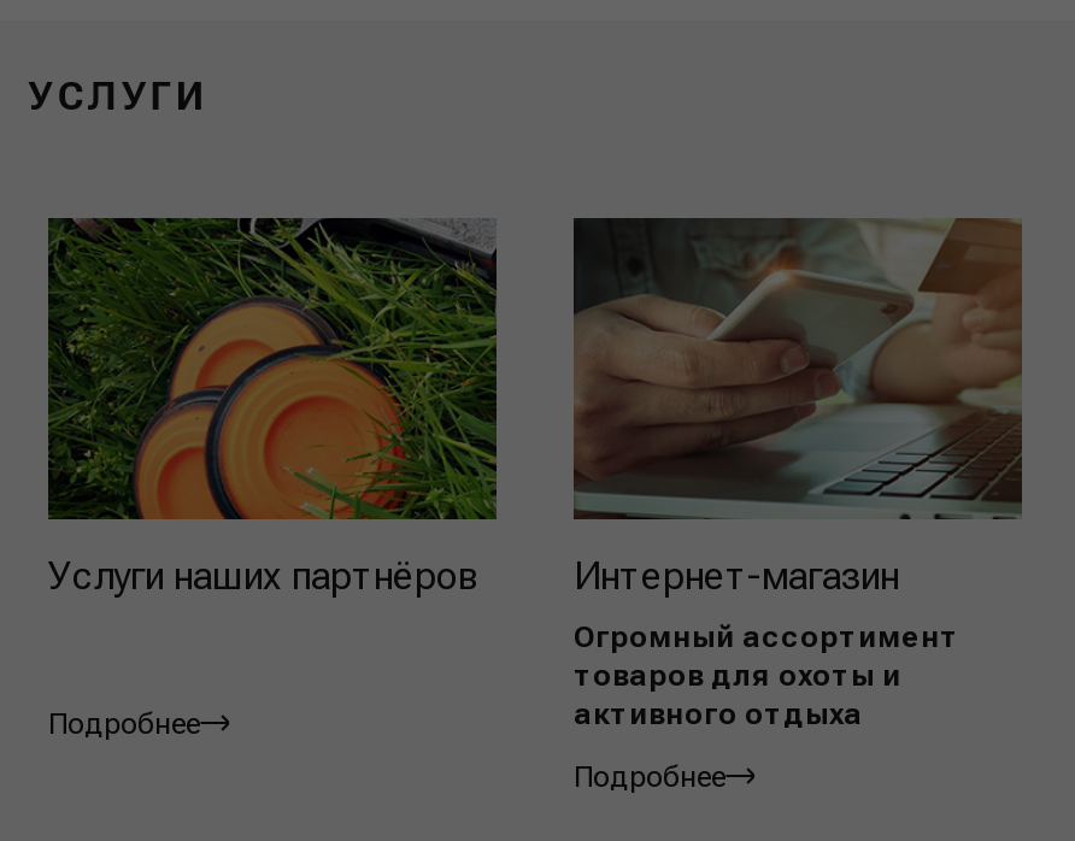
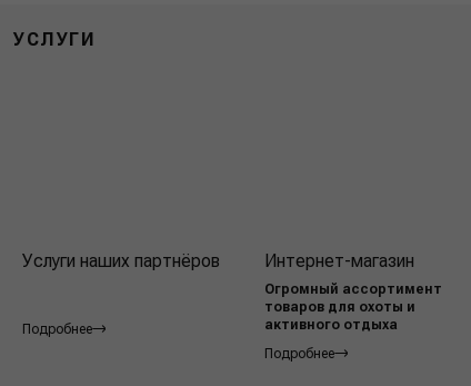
[46,216,499,522] [image] -> none
[571,216,1024,522] [image] -> none

